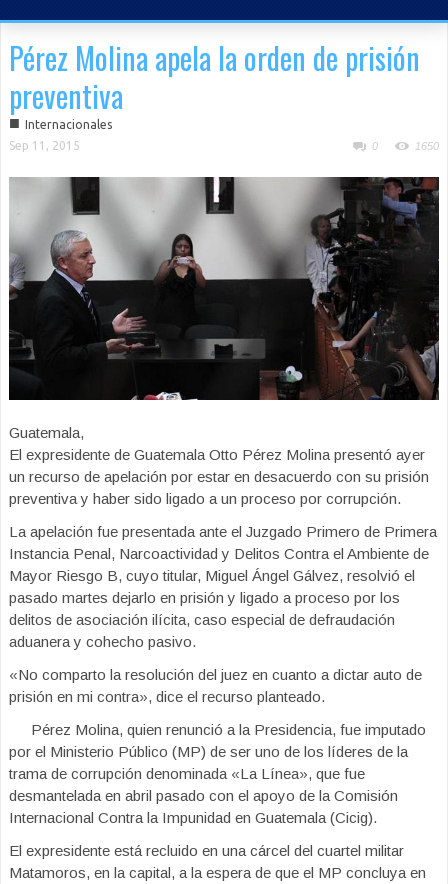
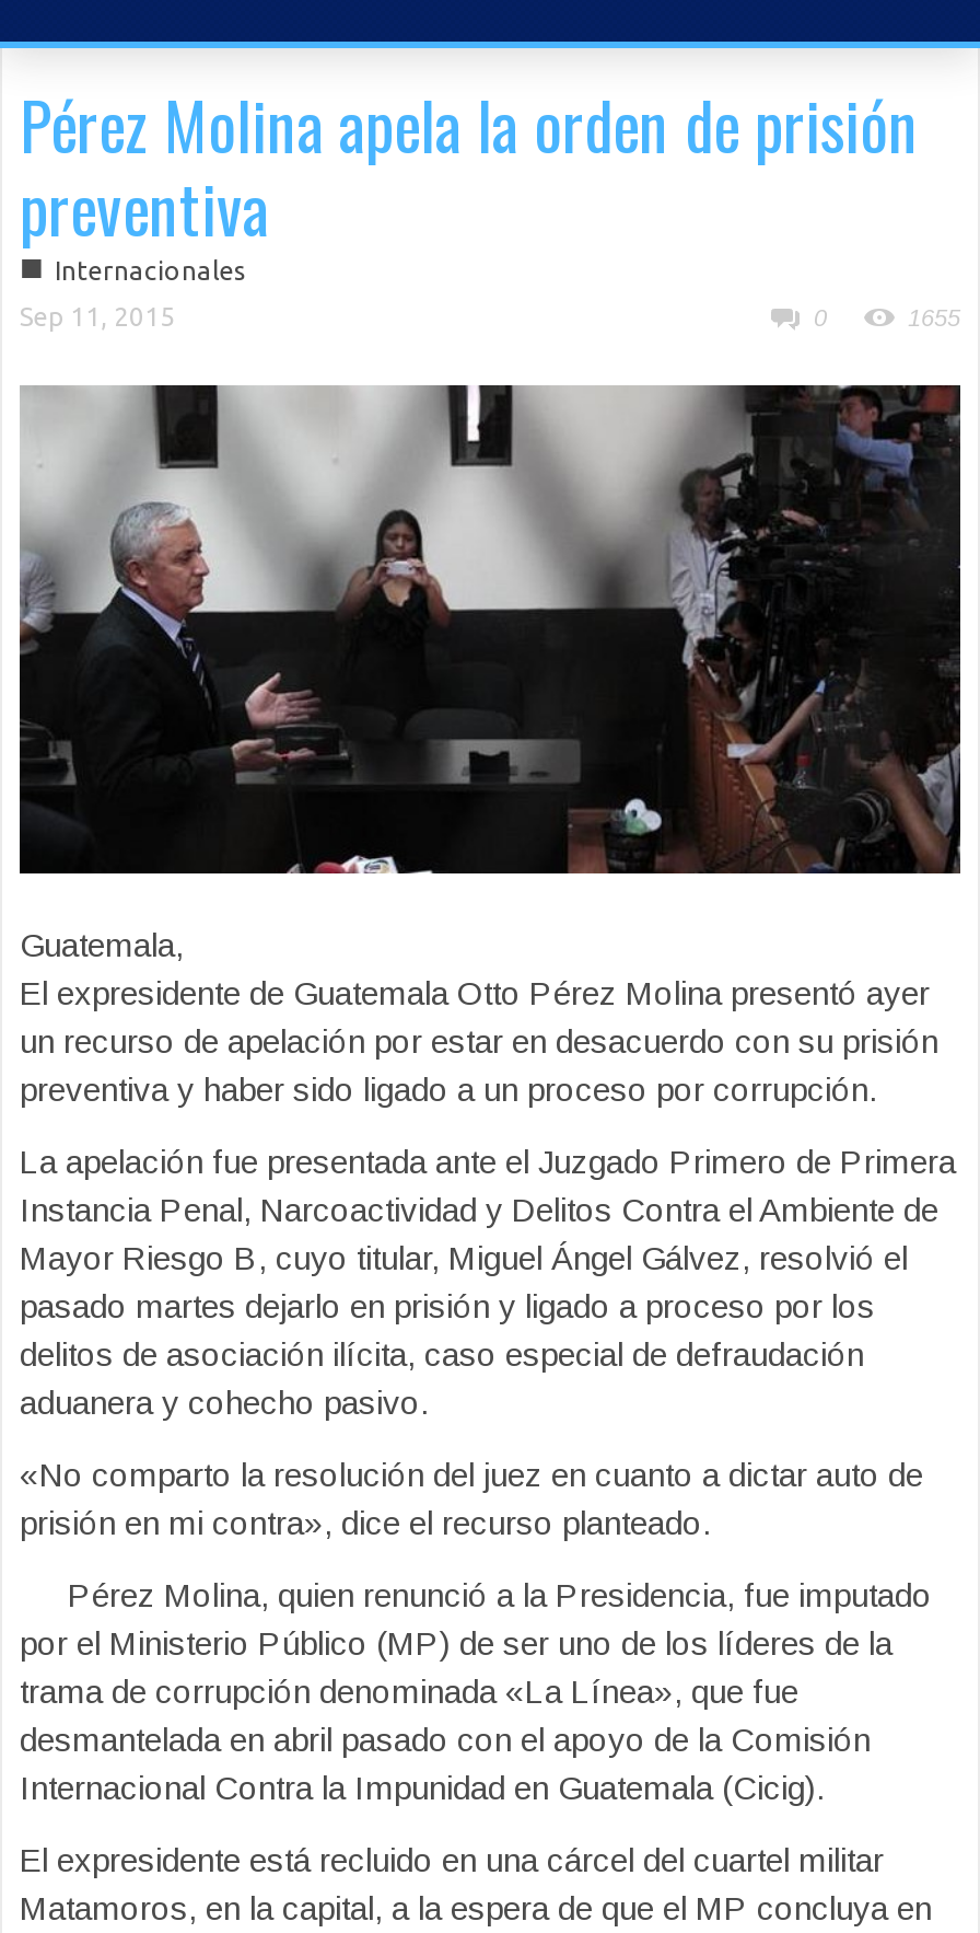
[415,140,439,152] 1650 -> [908,304,960,331] 1655

